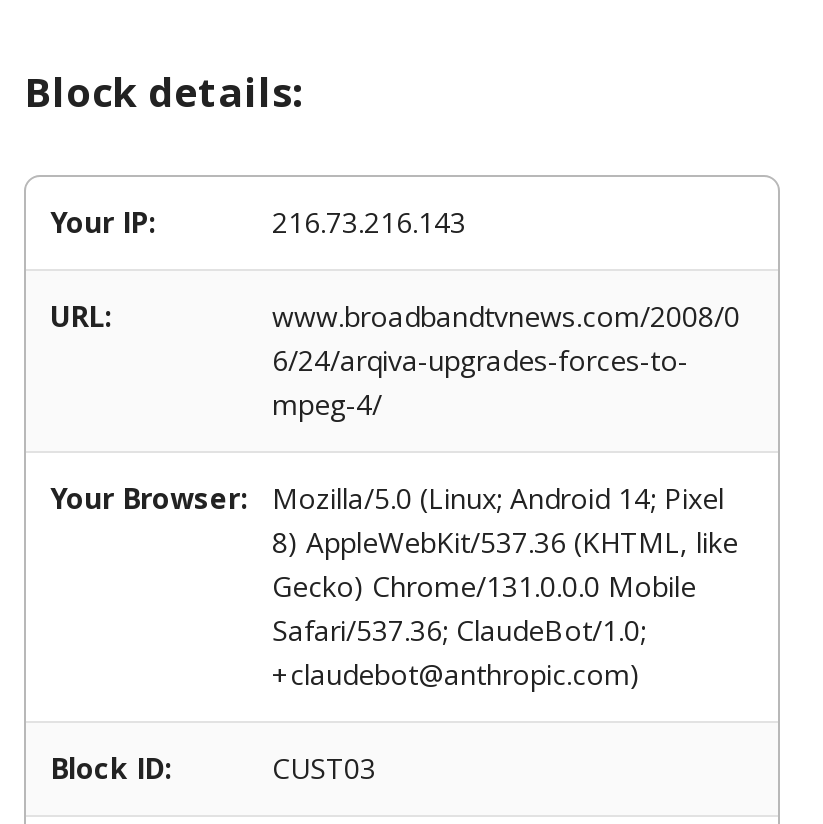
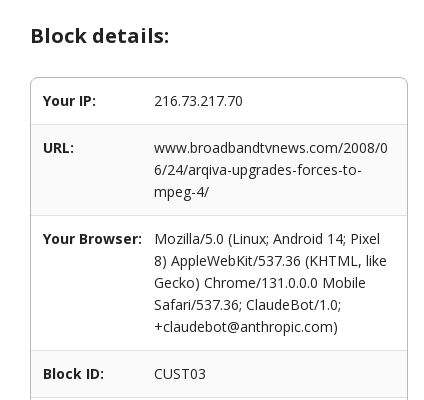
[272,203,466,241] 216.73.216.143 -> [154,91,243,110] 216.73.217.70

